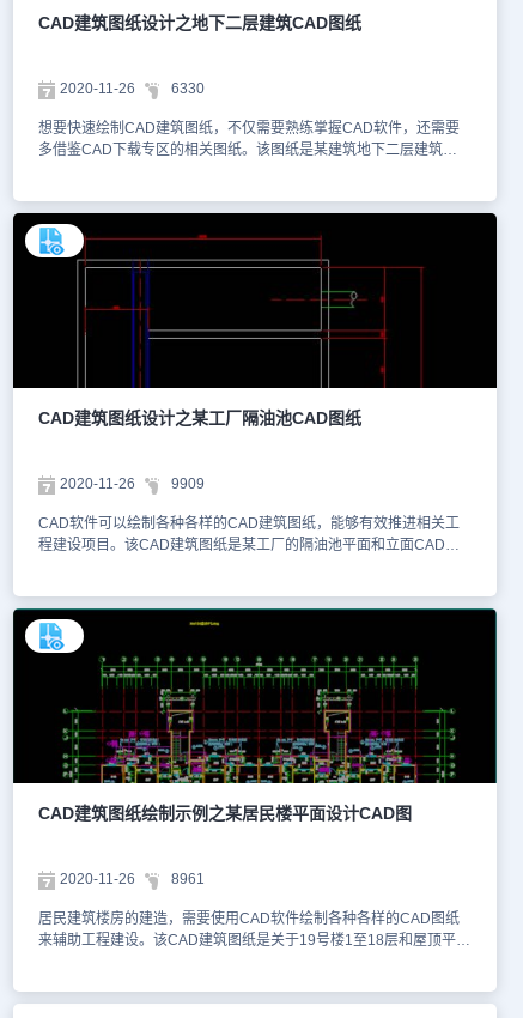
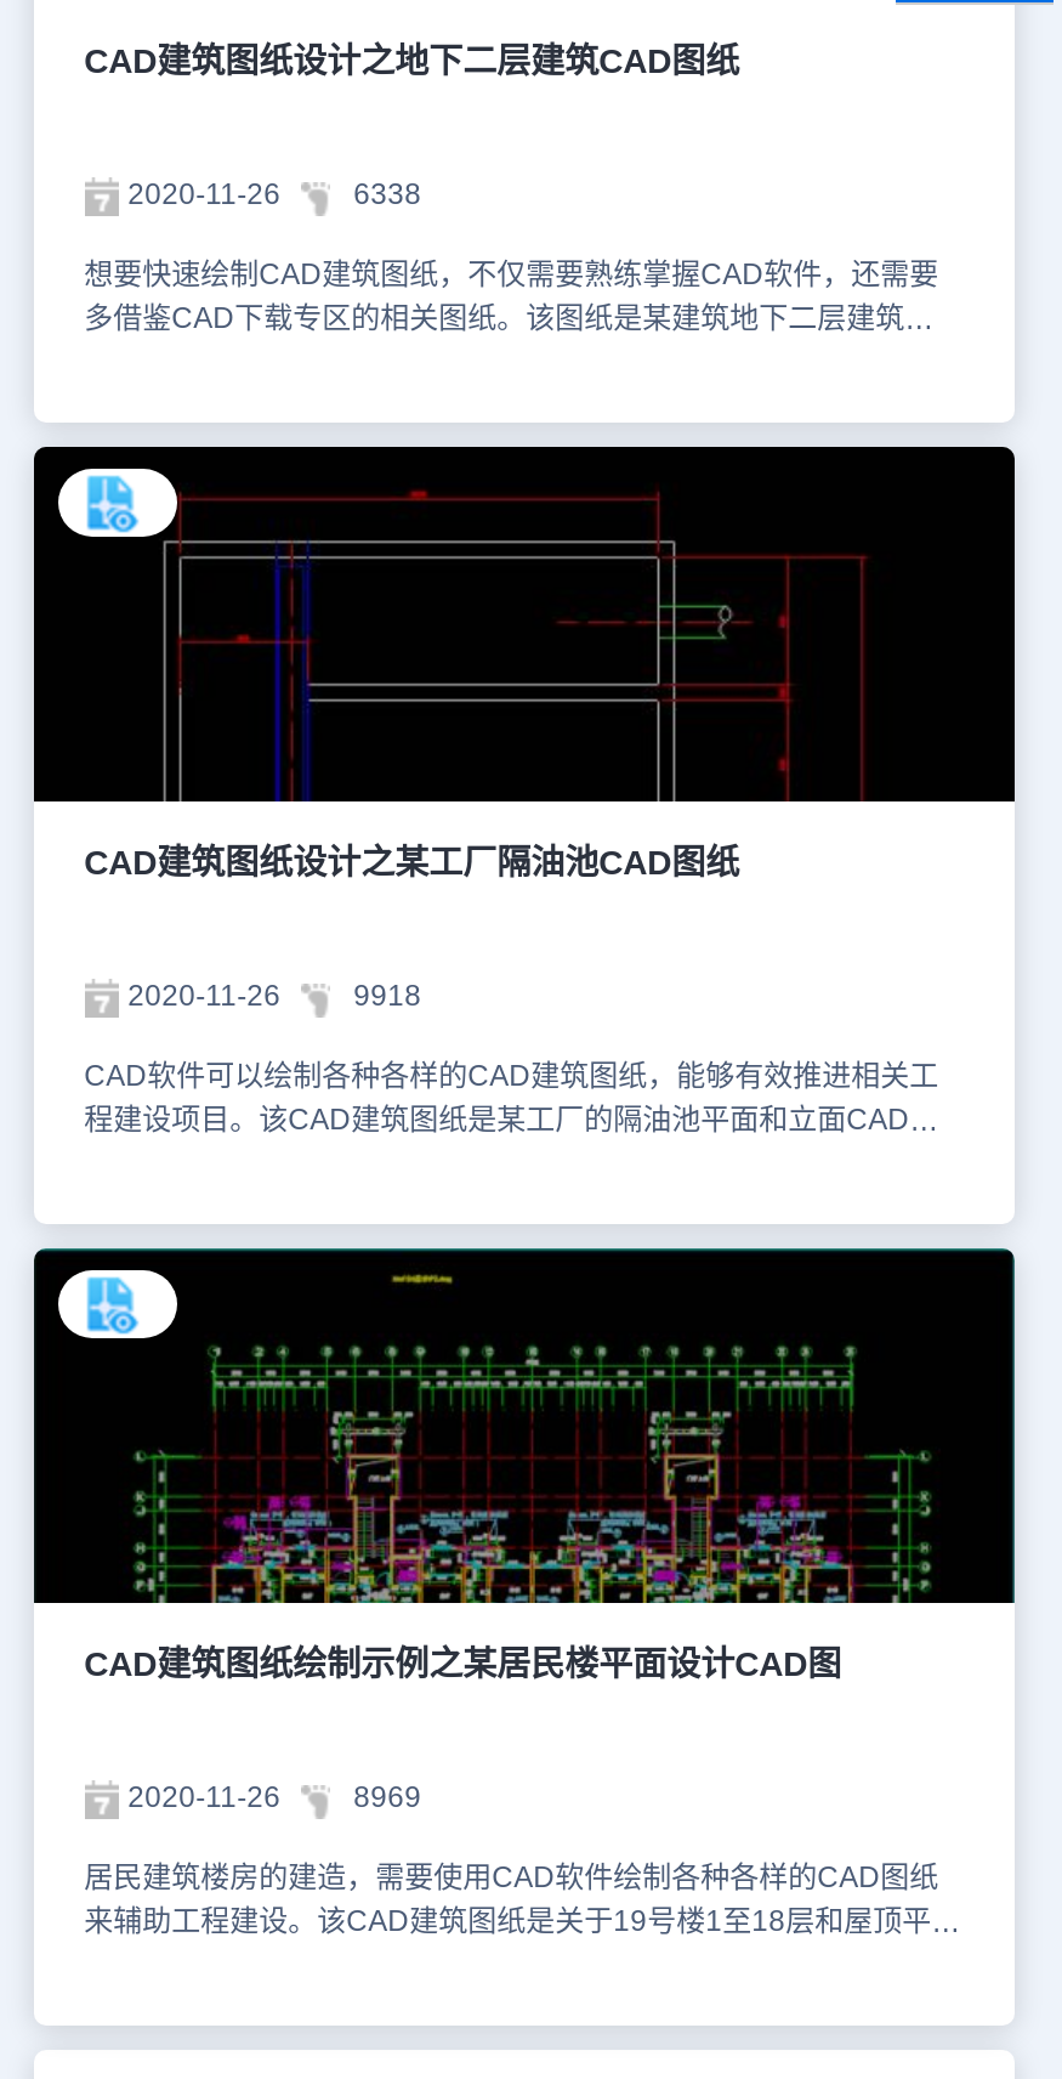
[171,81,204,98] 6330 -> [353,179,421,213] 6338
[171,476,204,493] 9909 -> [353,980,421,1014] 9918
[171,871,204,888] 8961 -> [353,1781,421,1815] 8969

